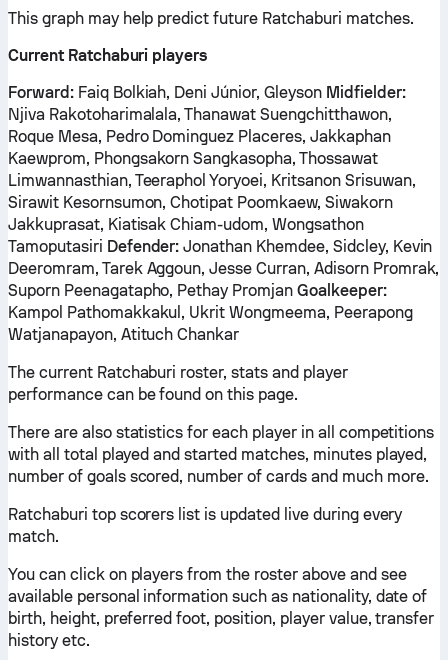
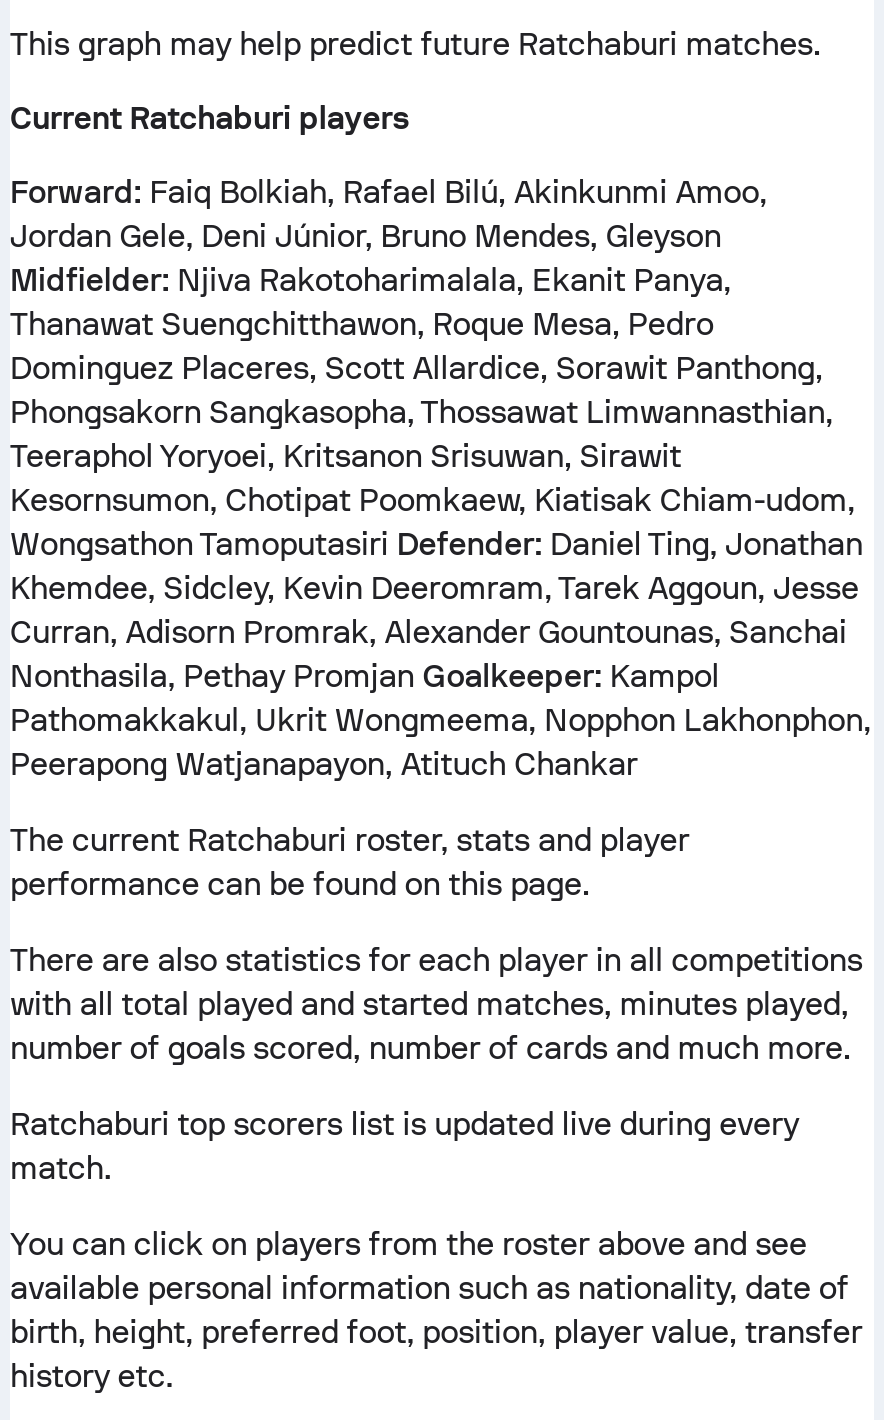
[8,83,439,344] Forward: Faiq Bolkiah, Deni Júnior, Gleyson Midfielder: | Njiva Rakotoharimalala, Thanawat Suengchitthawon, | Roque Mesa, Pedro Dominguez Placeres, Jakkaphan | Kaewprom, Phongsakorn Sangkasopha, Thossawat | Limwannasthian, Teeraphol Yoryoei, Kritsanon Srisuwan, | Sirawit Kesornsumon, Chotipat Poomkaew, Siwakorn | Jakkuprasat, Kiatisak Chiam-udom, Wongsathon | Tamoputasiri Defender: Jonathan Khemdee, Sidcley, Kevin | Deeromram, Tarek Aggoun, Jesse Curran, Adisorn Promrak, | Suporn Peenagatapho, Pethay Promjan Goalkeeper: | Kampol Pathomakkakul, Ukrit Wongmeema, Peerapong | Watjanapayon, Atituch Chankar -> [10,173,871,783] Forward: Faiq Bolkiah, Rafael Bilú, Akinkunmi Amoo, | Jordan Gele, Deni Júnior, Bruno Mendes, Gleyson | Midfielder: Njiva Rakotoharimalala, Ekanit Panya, | Thanawat Suengchitthawon, Roque Mesa, Pedro | Dominguez Placeres, Scott Allardice, Sorawit Panthong, | Phongsakorn Sangkasopha, Thossawat Limwannasthian, | Teeraphol Yoryoei, Kritsanon Srisuwan, Sirawit | Kesornsumon, Chotipat Poomkaew, Kiatisak Chiam-udom, | Wongsathon Tamoputasiri Defender: Daniel Ting, Jonathan | Khemdee, Sidcley, Kevin Deeromram, Tarek Aggoun, Jesse | Curran, Adisorn Promrak, Alexander Gountounas, Sanchai | Nonthasila, Pethay Promjan Goalkeeper: Kampol | Pathomakkakul, Ukrit Wongmeema, Nopphon Lakhonphon, | Peerapong Watjanapayon, Atituch Chankar

